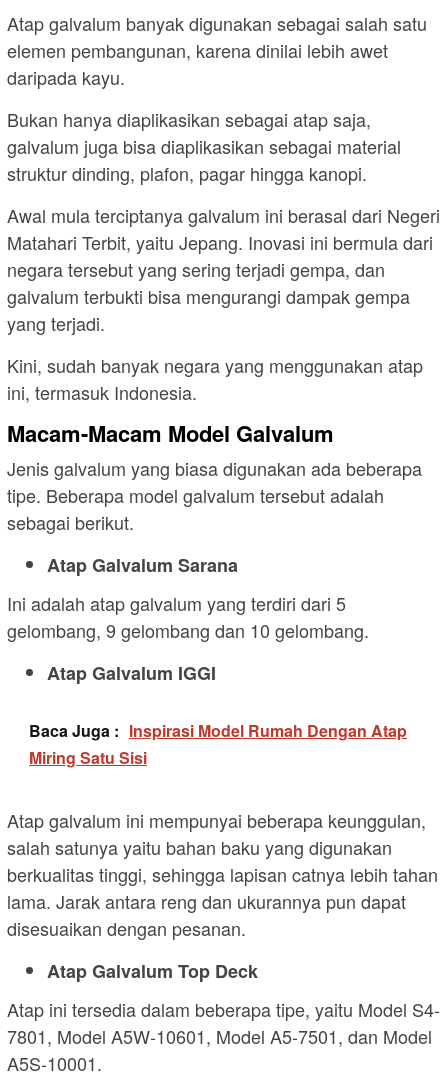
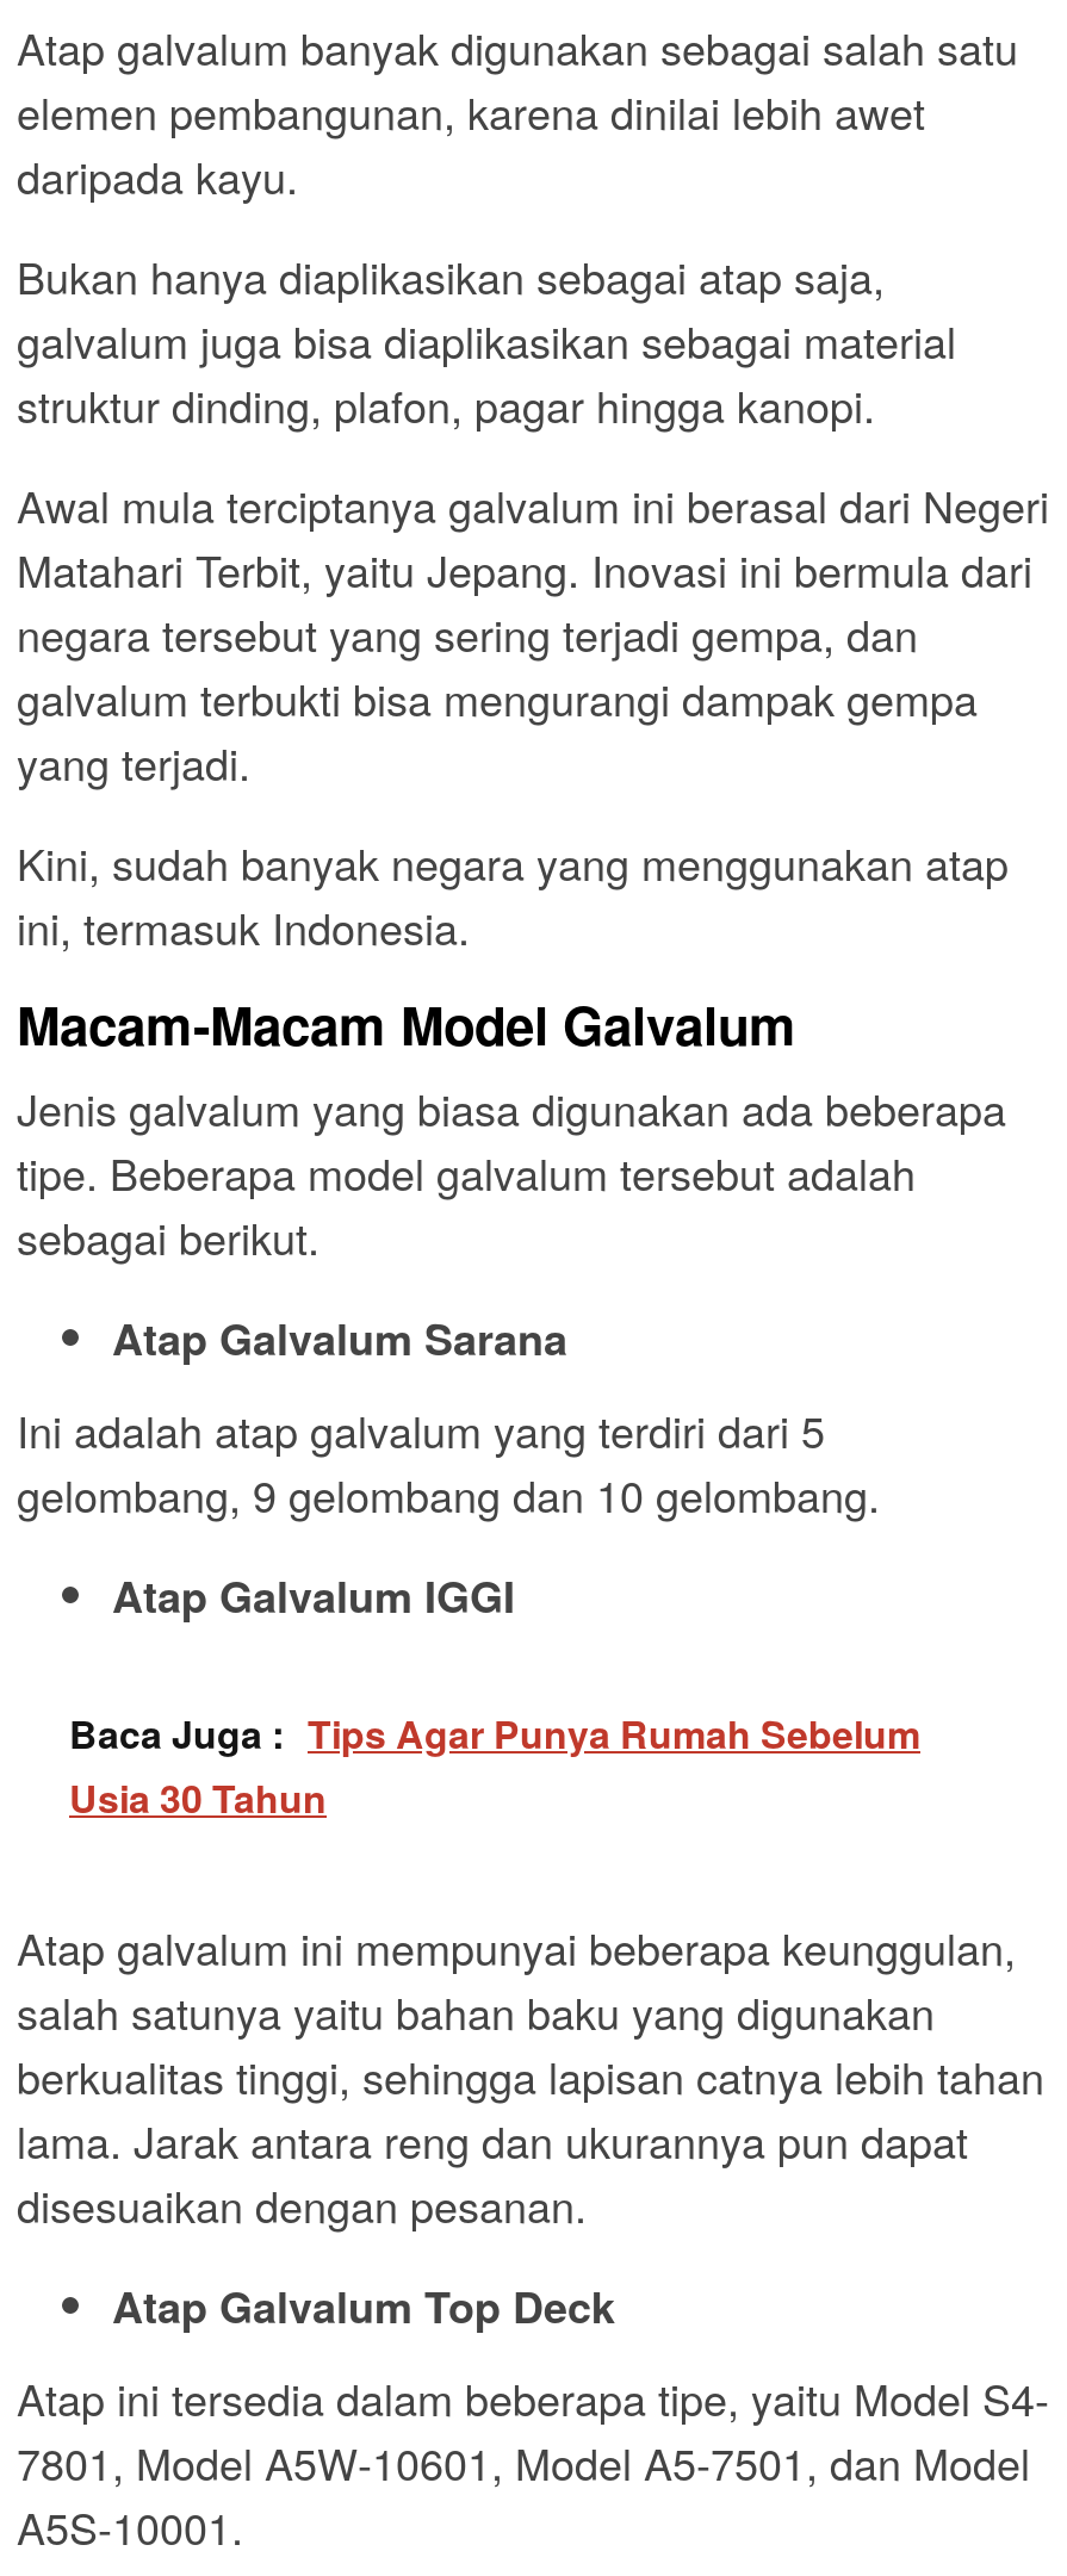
[29,719,407,769] Baca Juga : Inspirasi Model Rumah Dengan Atap | Miring Satu Sisi -> [69,1705,920,1825] Baca Juga : Tips Agar Punya Rumah Sebelum | Usia 30 Tahun

